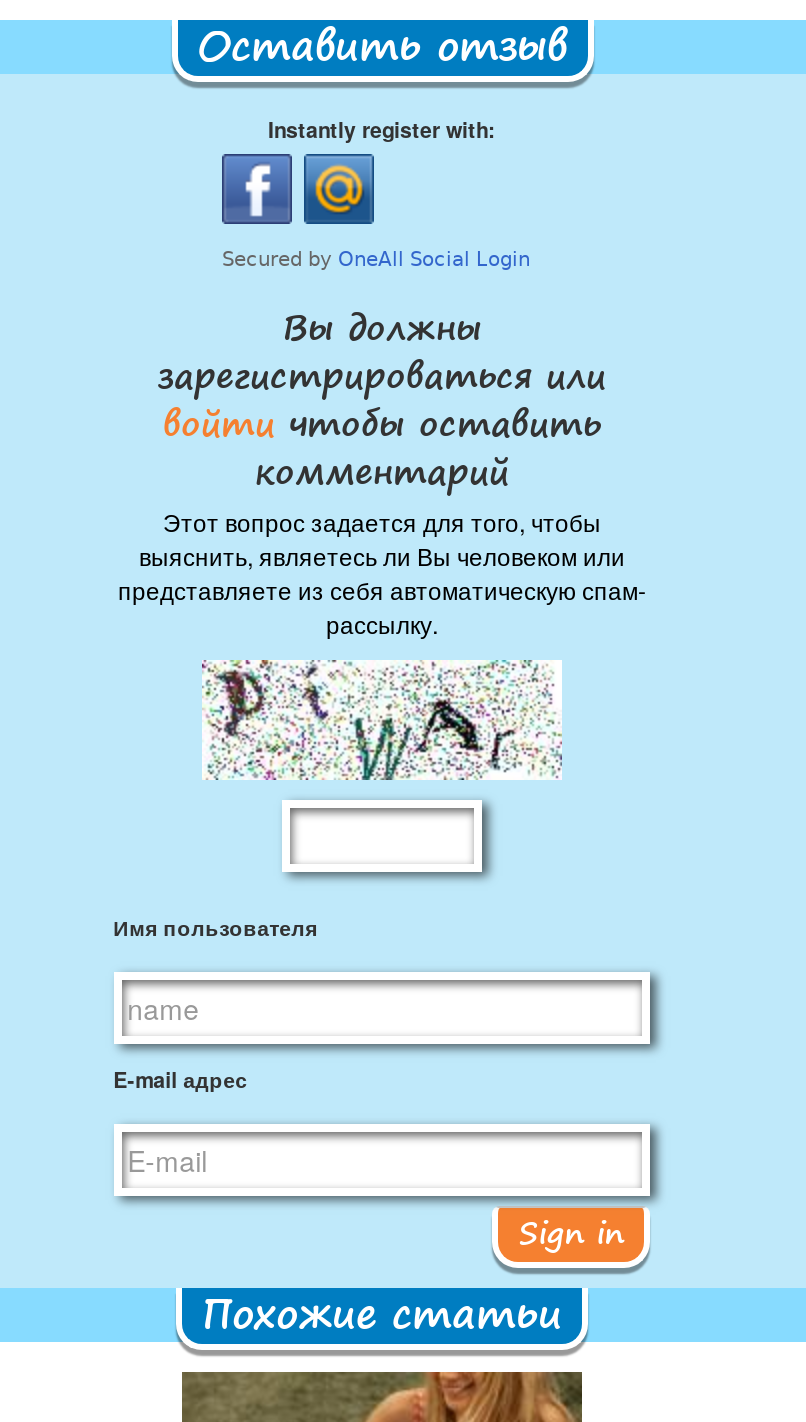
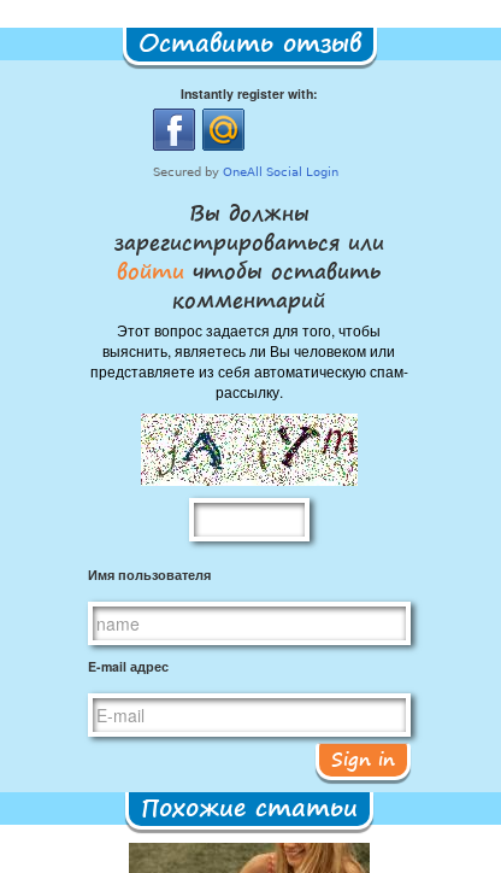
[202,660,562,782] [image] -> [140,412,358,487] [image]

